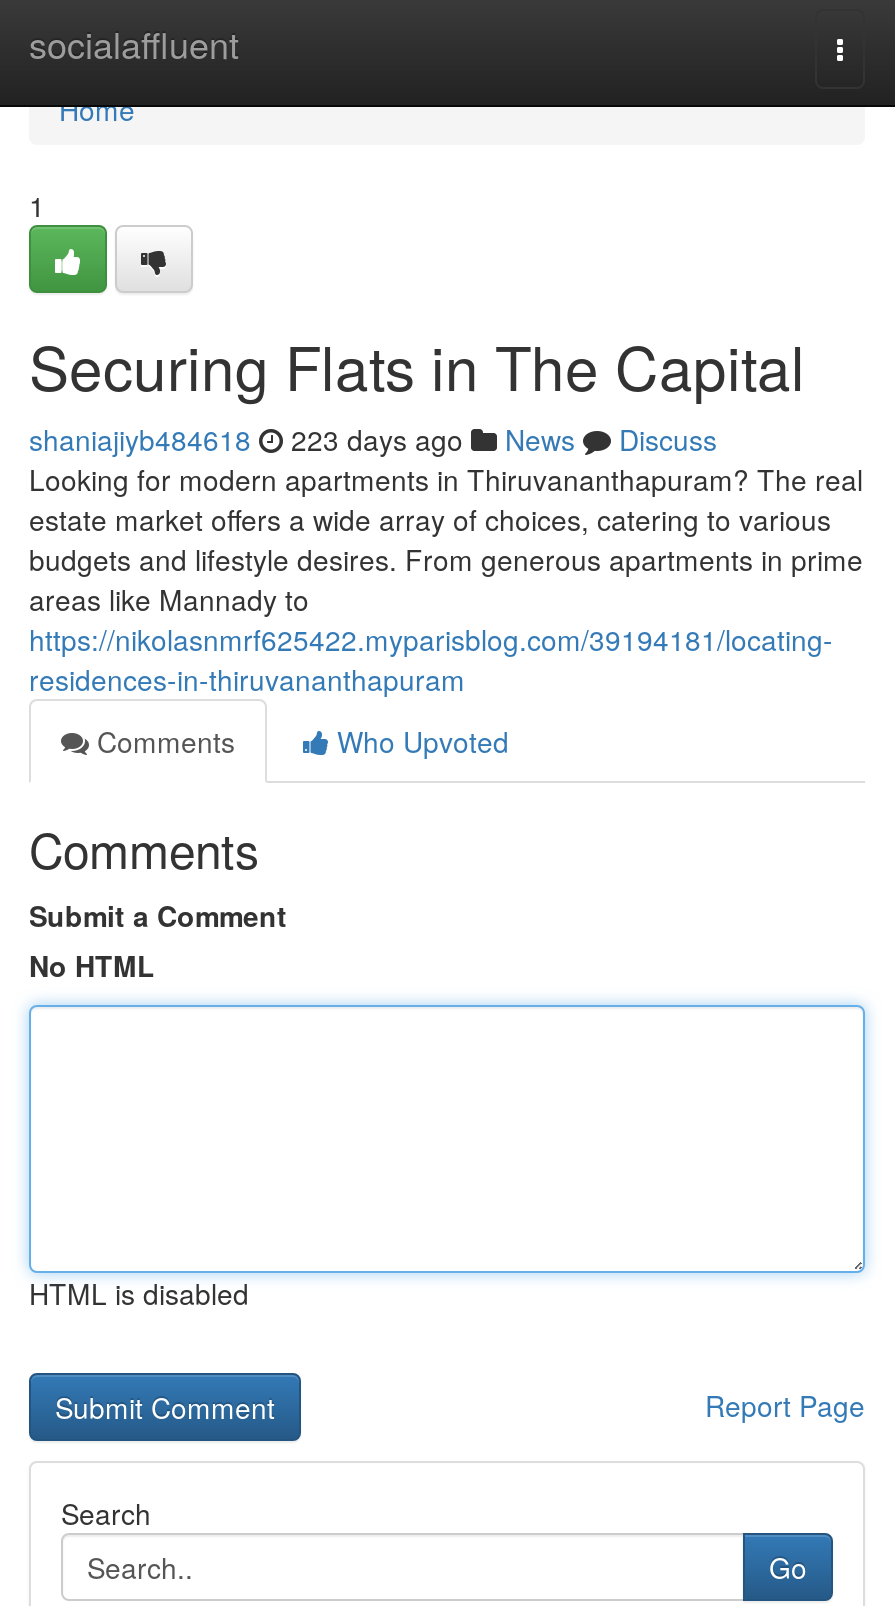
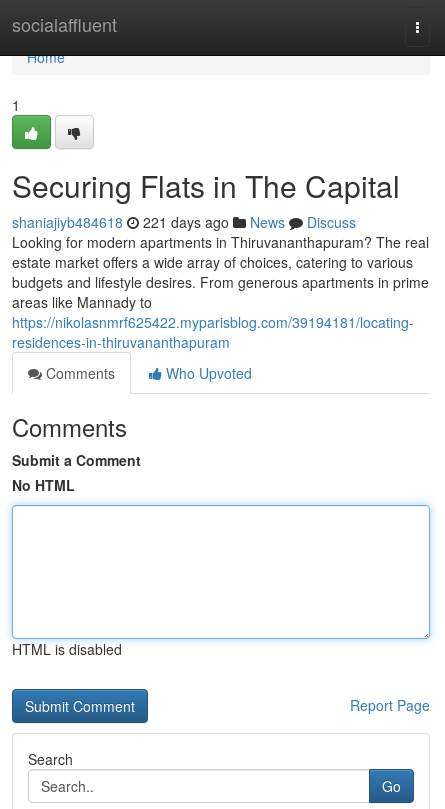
[29,419,717,459] shaniajiyb484618 223 days ago News Discuss -> [12,212,356,232] shaniajiyb484618 221 days ago News Discuss

